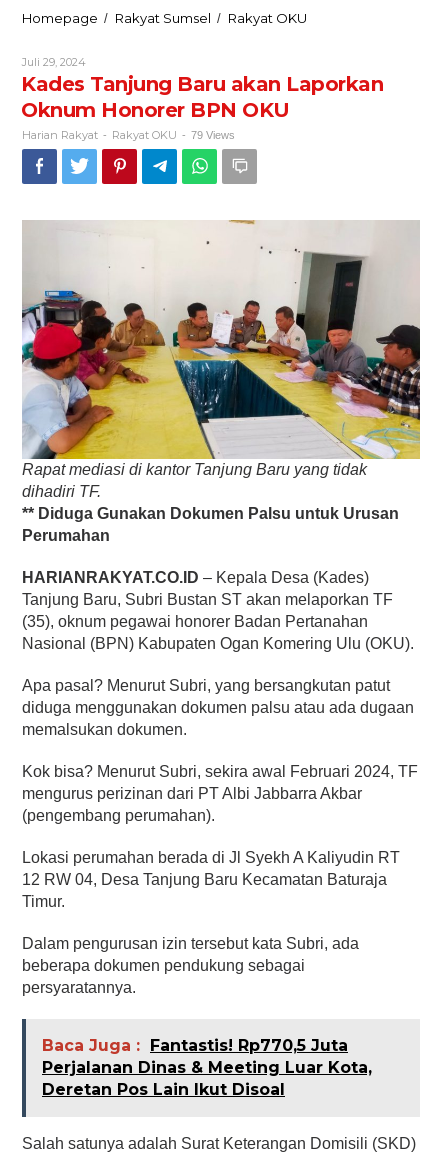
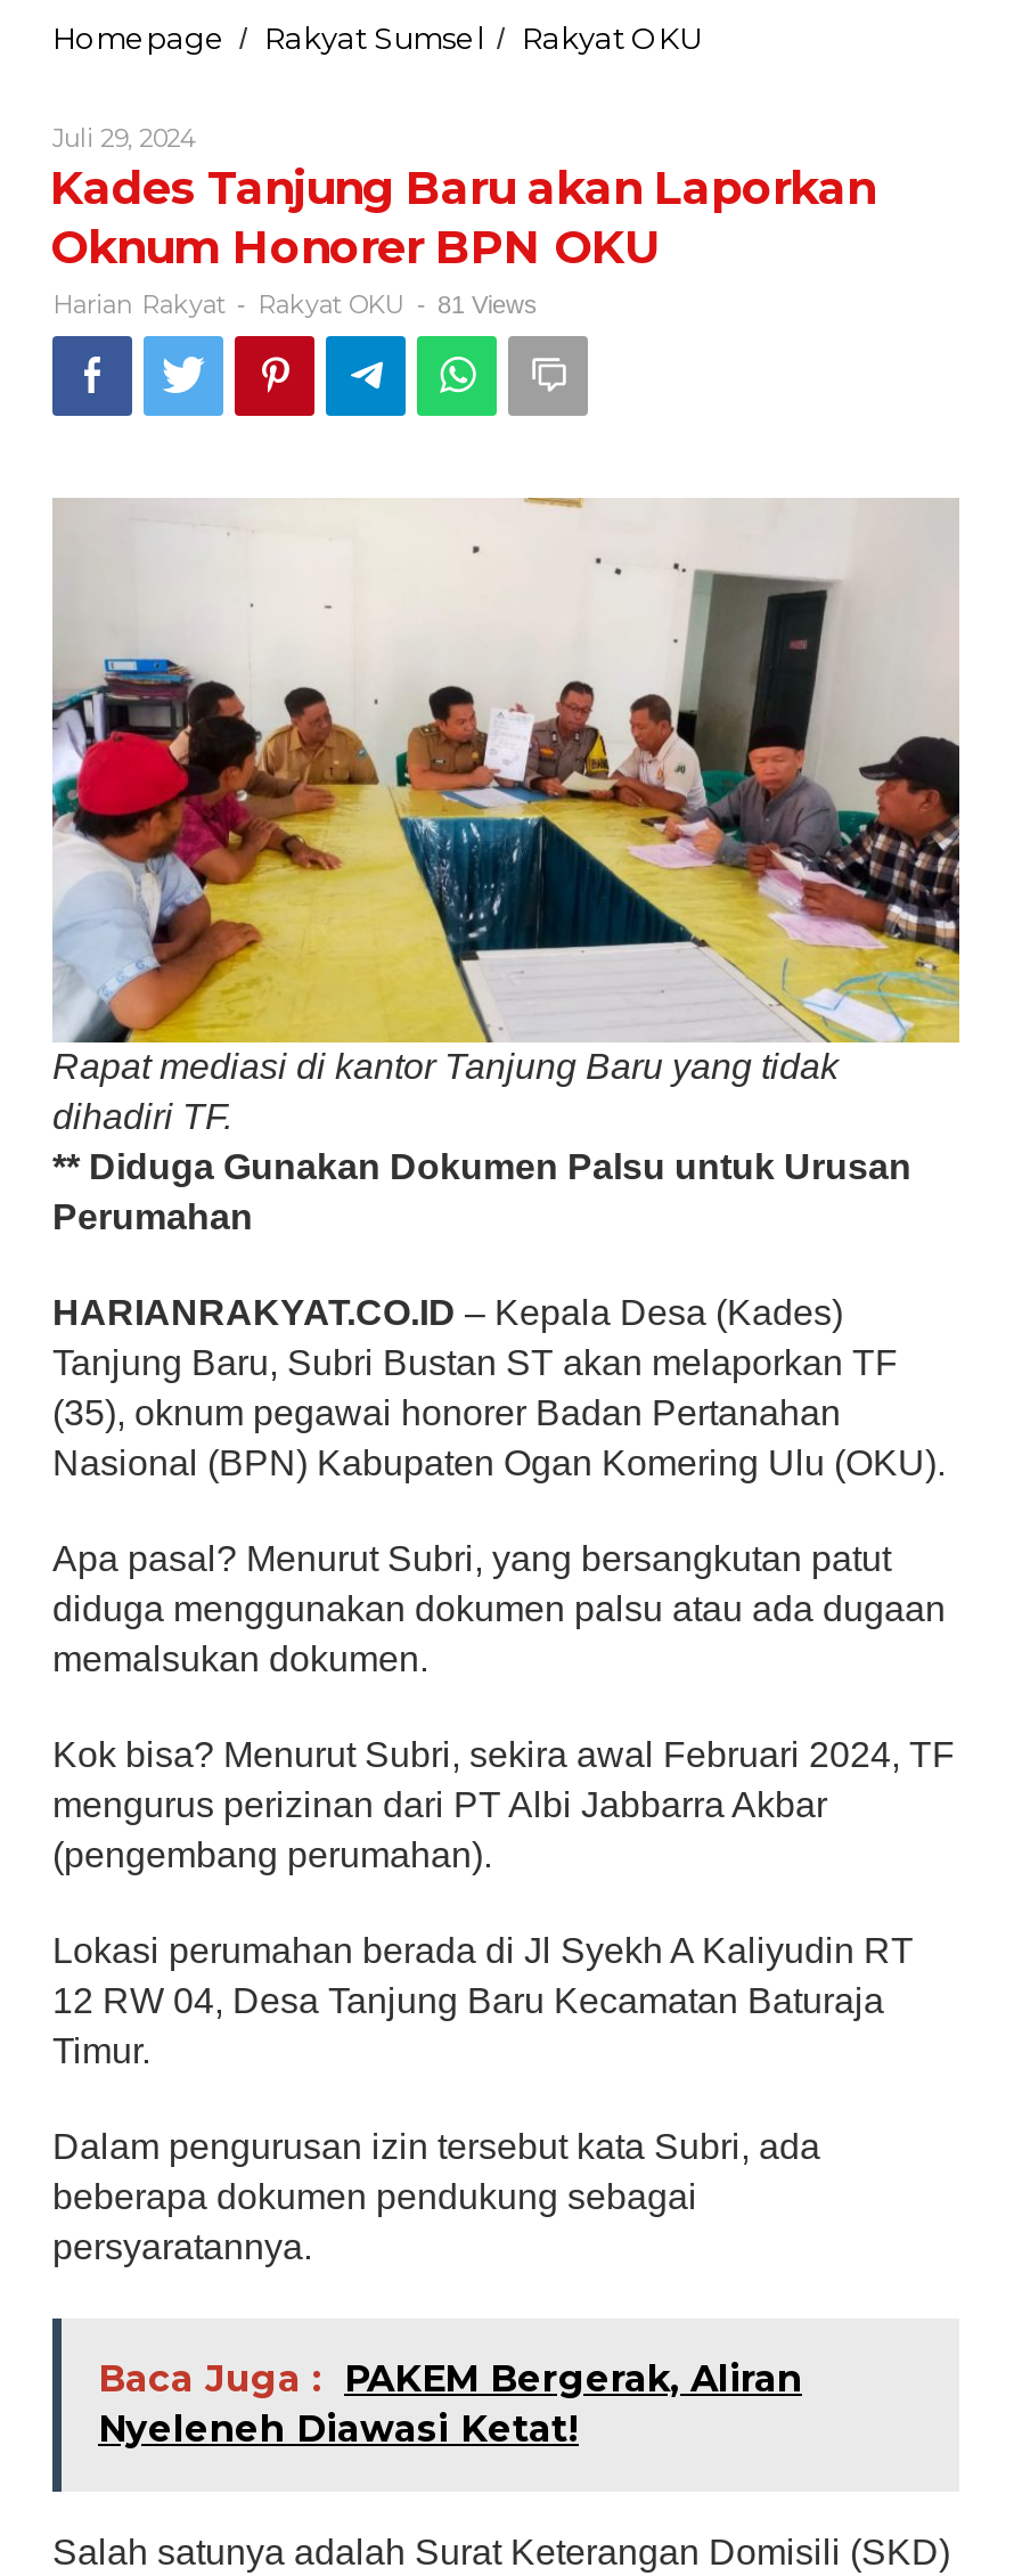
[22,128,235,142] Harian Rakyat - Rakyat OKU - 79 Views -> [52,288,538,320] Harian Rakyat - Rakyat OKU - 81 Views
[42,1036,372,1099] Baca Juga : Fantastis! Rp770,5 Juta | Perjalanan Dinas & Meeting Luar Kota, | Deretan Pos Lain Ikut Disoal -> [98,2357,802,2450] Baca Juga : PAKEM Bergerak, Aliran | Nyeleneh Diawasi Ketat!

